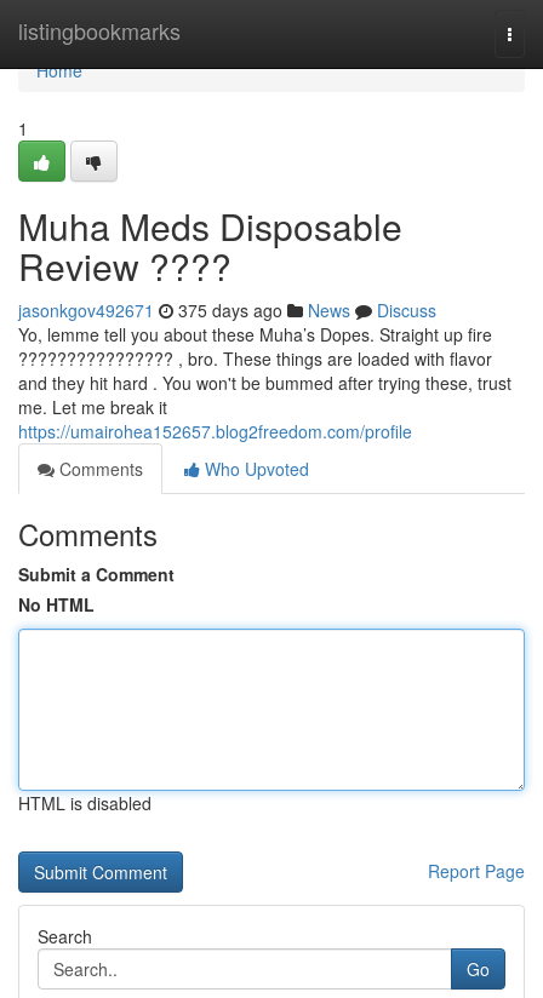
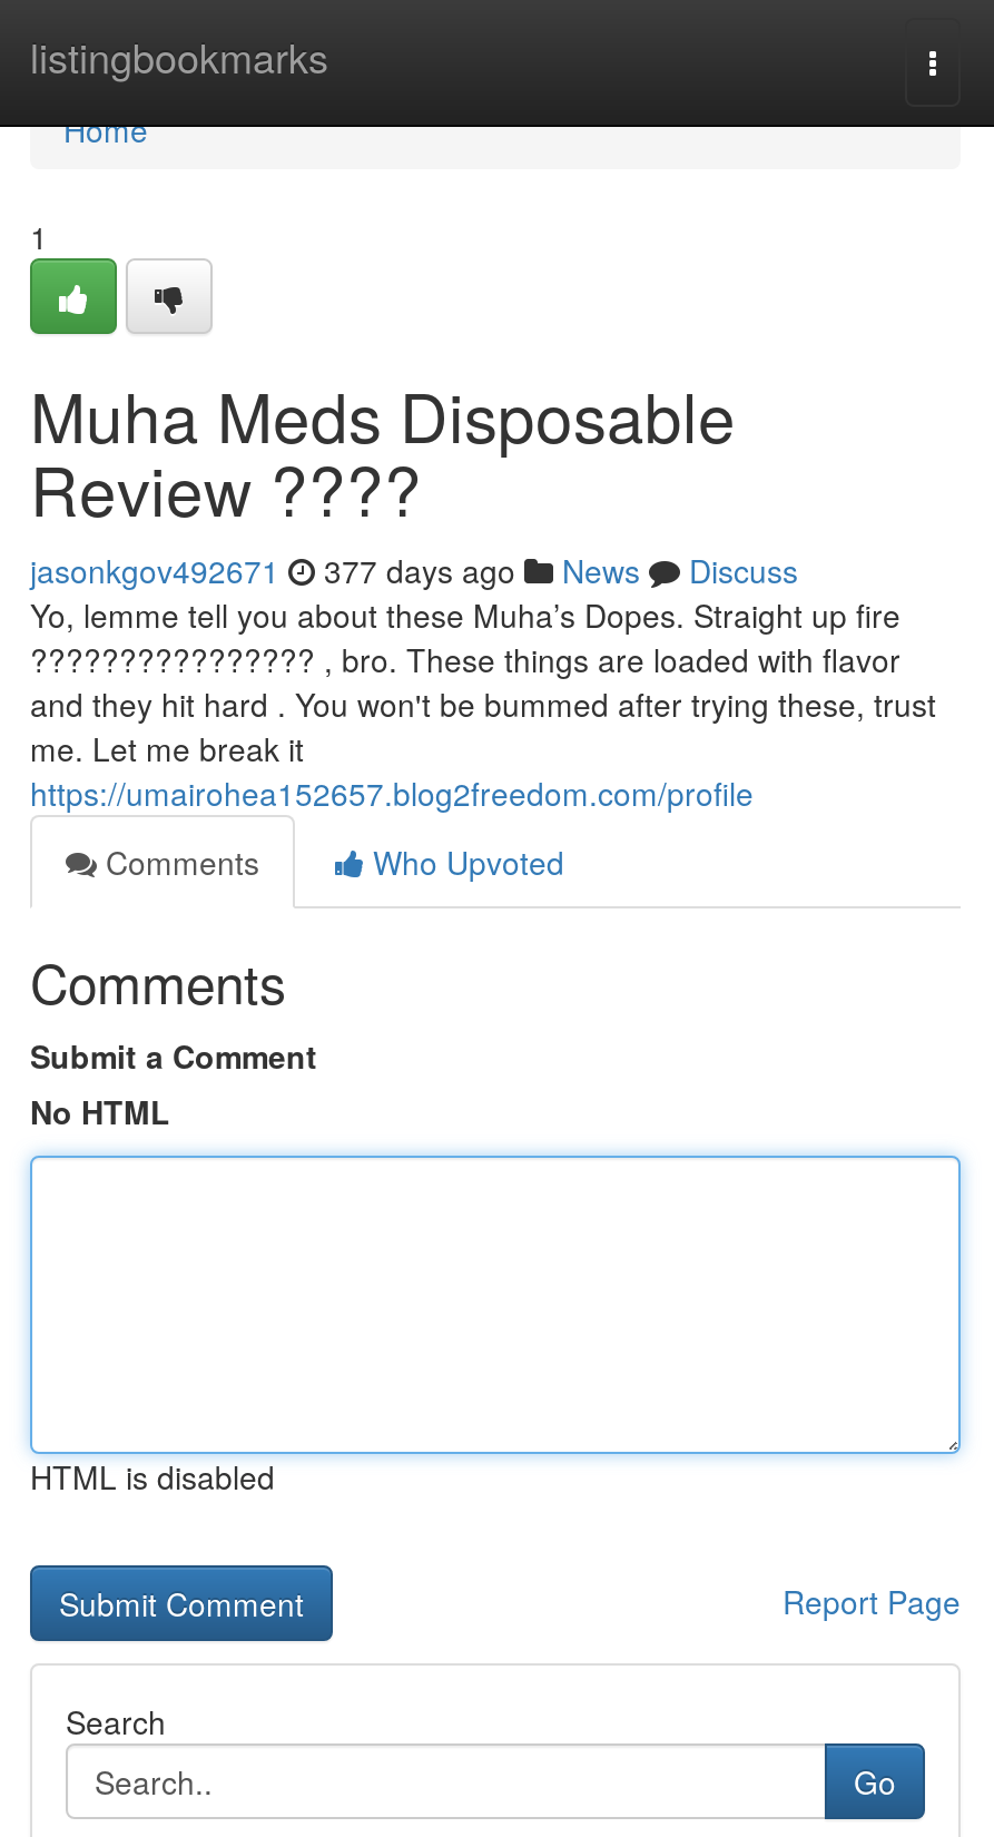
[18,298,436,322] jasonkgov492671 375 days ago News Discuss -> [30,548,798,592] jasonkgov492671 377 days ago News Discuss

